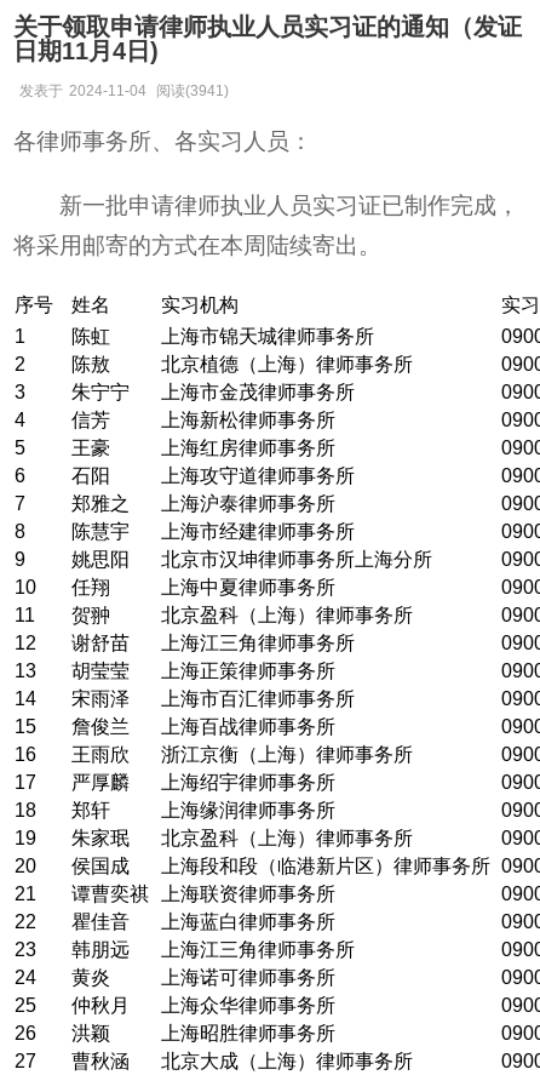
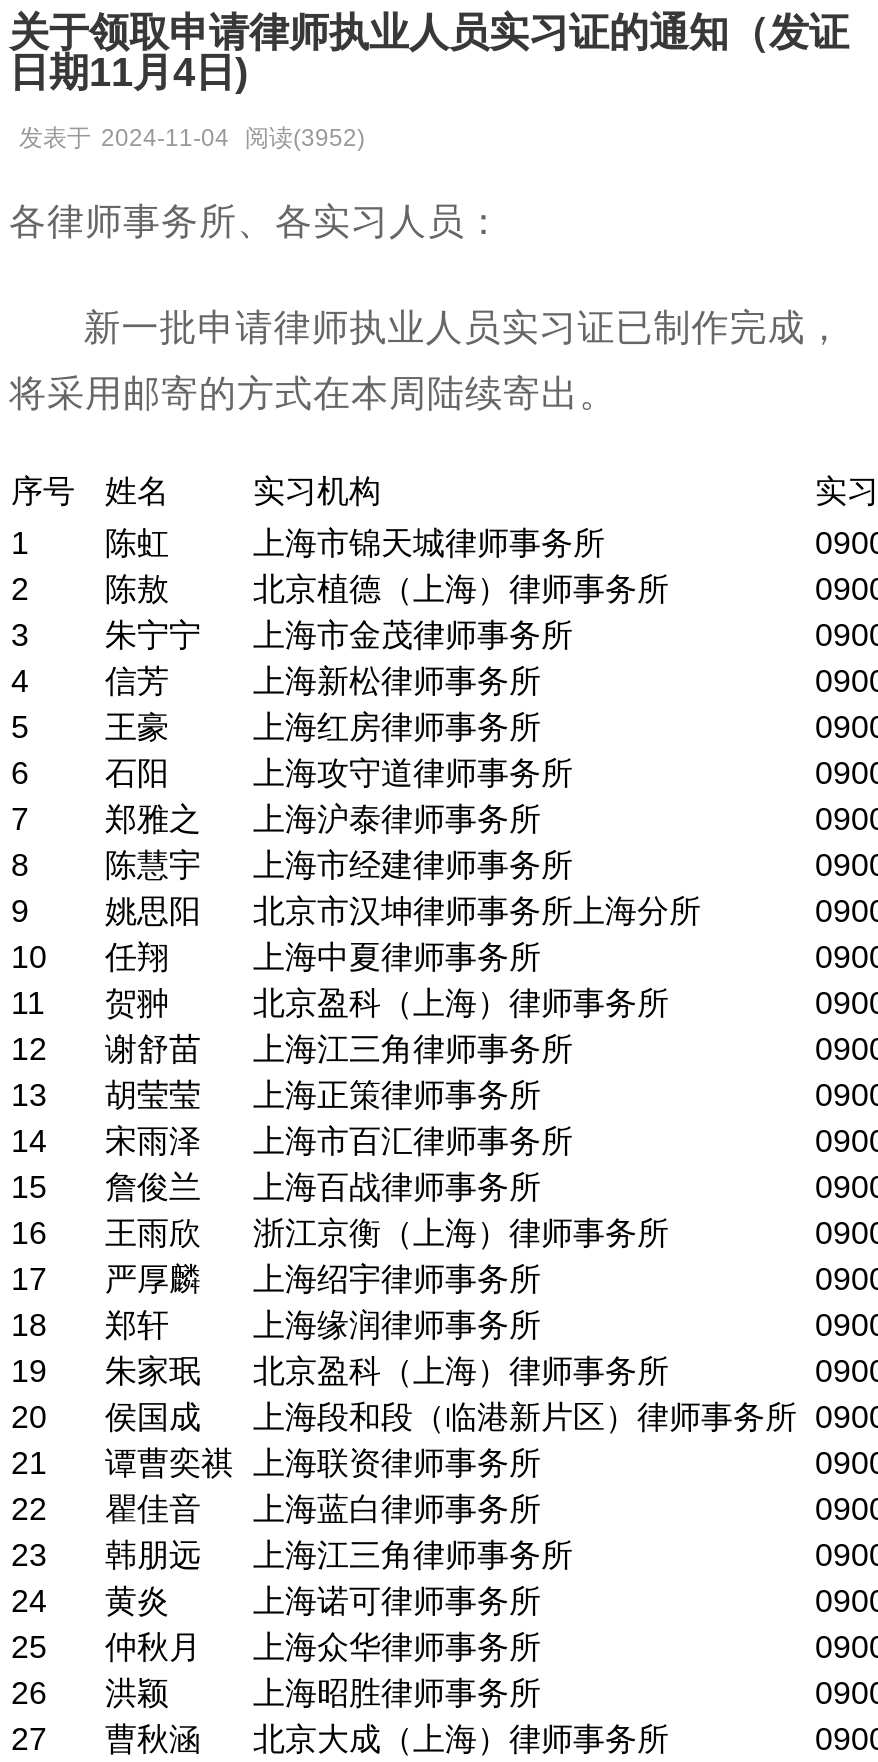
[20,82,229,99] 发表于 2024-11-04 阅读(3941) -> [19,124,365,152] 发表于 2024-11-04 阅读(3952)

